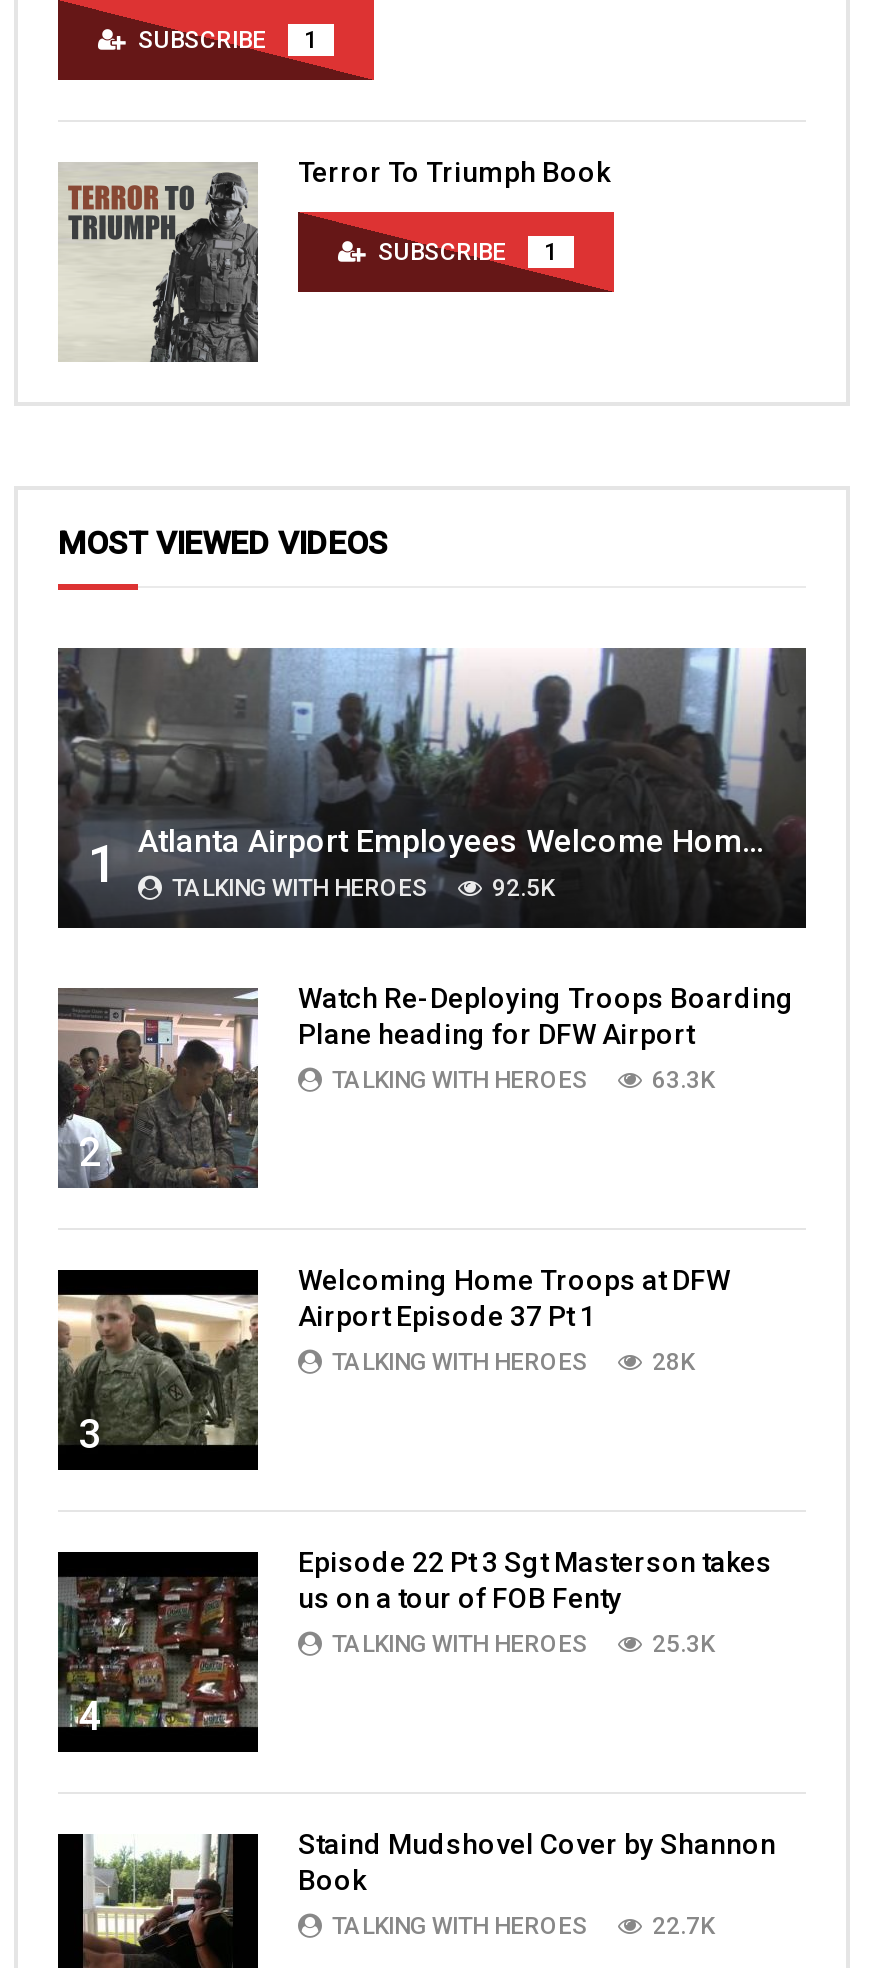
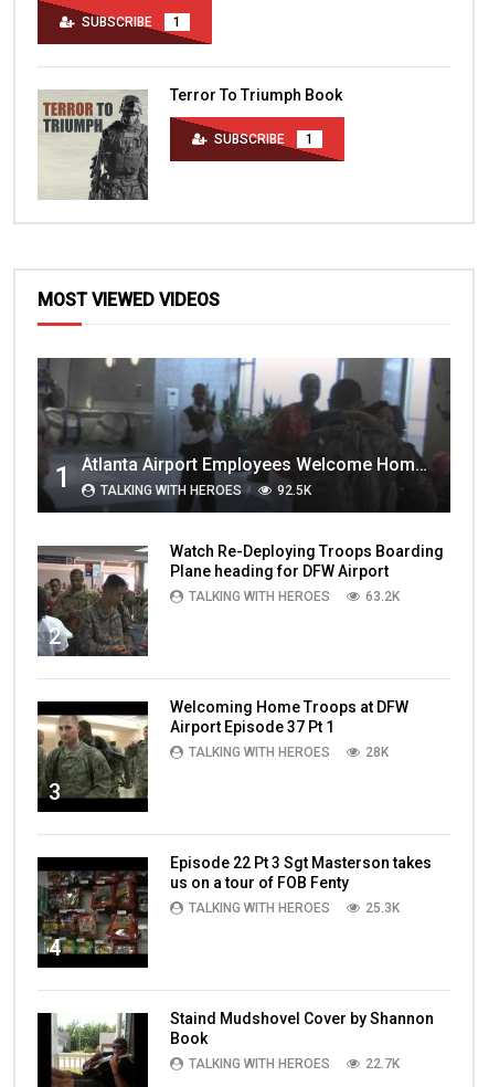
[652,1066,714,1094] 63.3K -> [365,589,400,604] 63.2K

